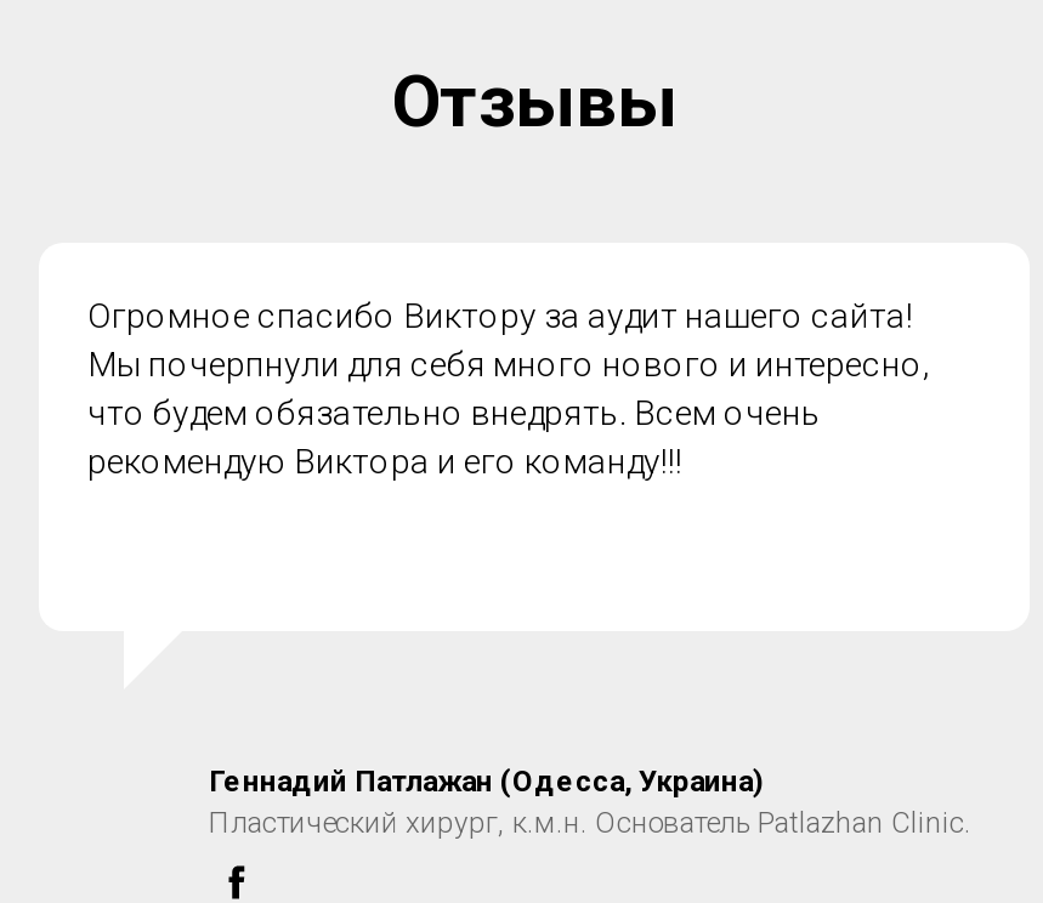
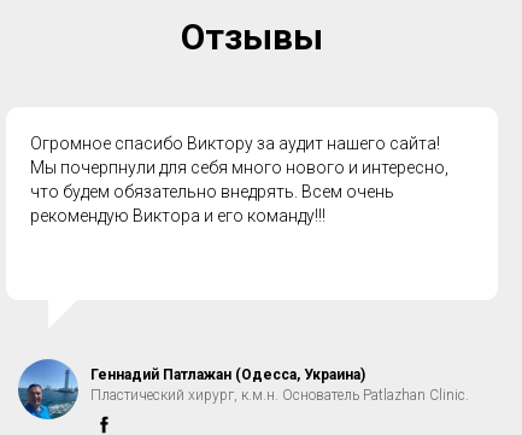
none -> [17,358,80,421] [image]

